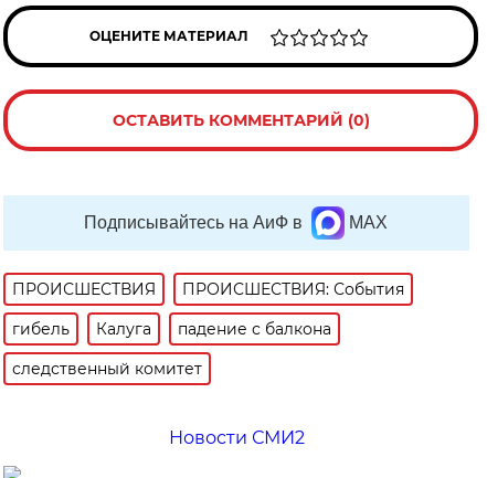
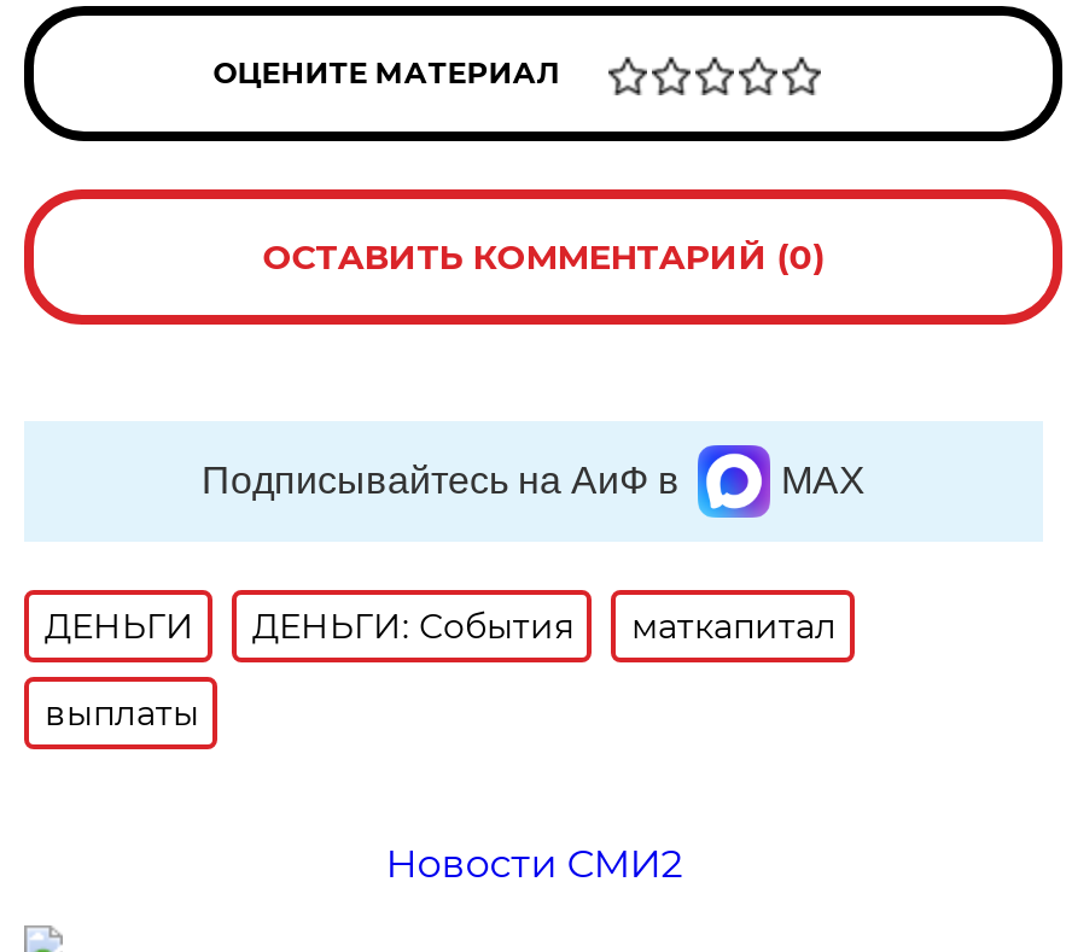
[13,279,405,379] ПРОИСШЕСТВИЯ | ПРОИСШЕСТВИЯ: События | гибель | Калуга | падение с балкона | следственный комитет -> [44,605,836,735] ДЕНЬГИ | ДЕНЬГИ: События | маткапитал | выплаты

